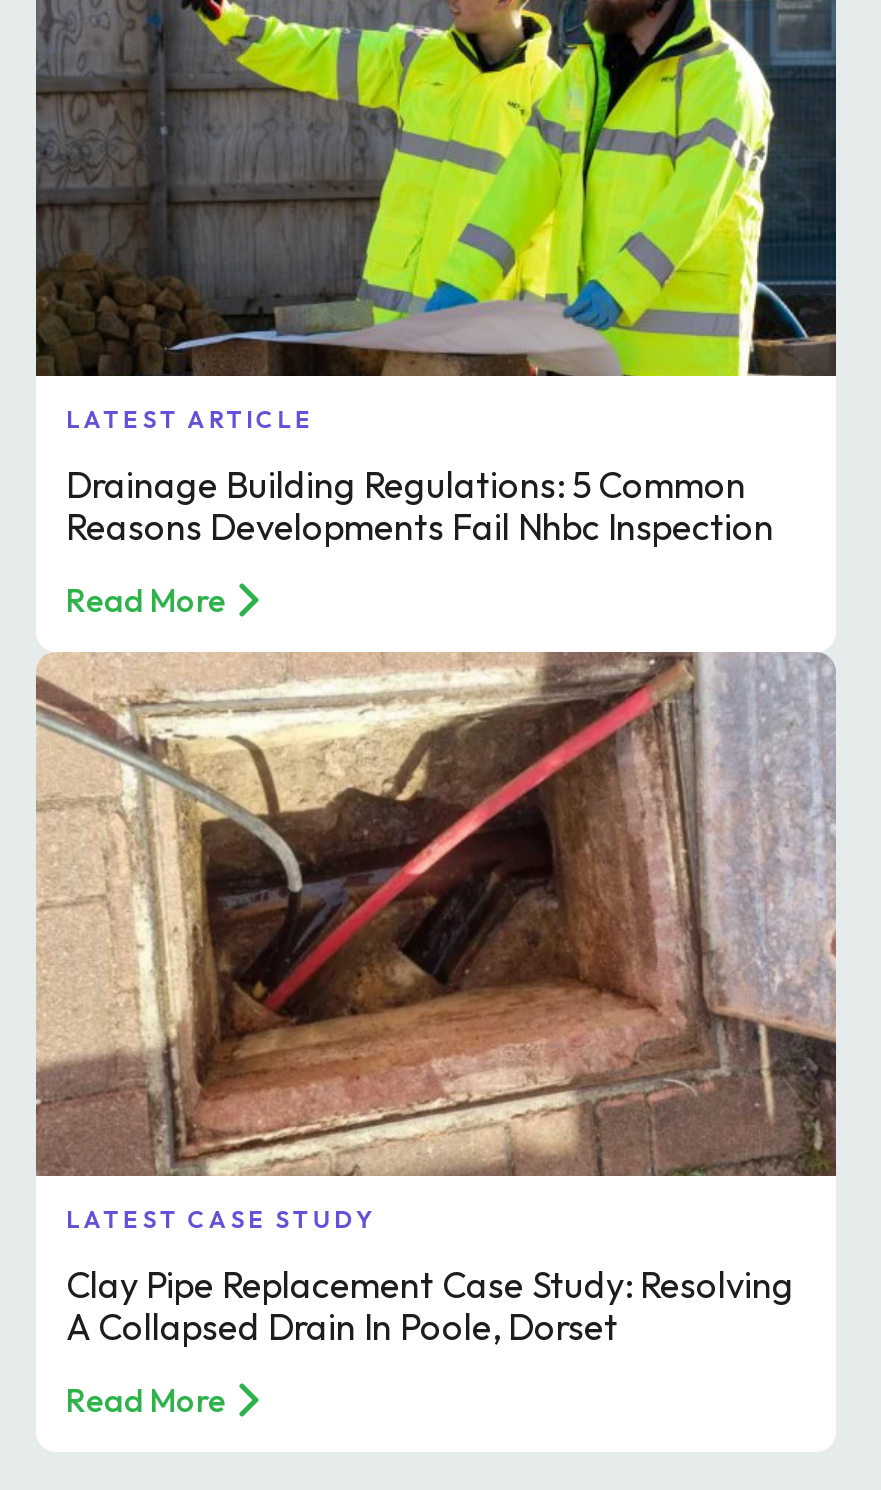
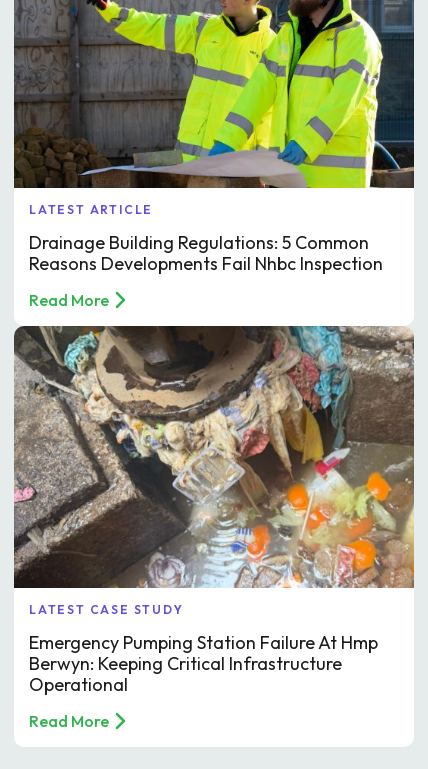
[34,650,838,1178] [image] -> [13,325,415,589] [image]
[66,1262,794,1350] Clay Pipe Replacement Case Study: Resolving | A Collapsed Drain In Poole, Dorset -> [29,631,378,696] Emergency Pumping Station Failure At Hmp | Berwyn: Keeping Critical Infrastructure | Operational

